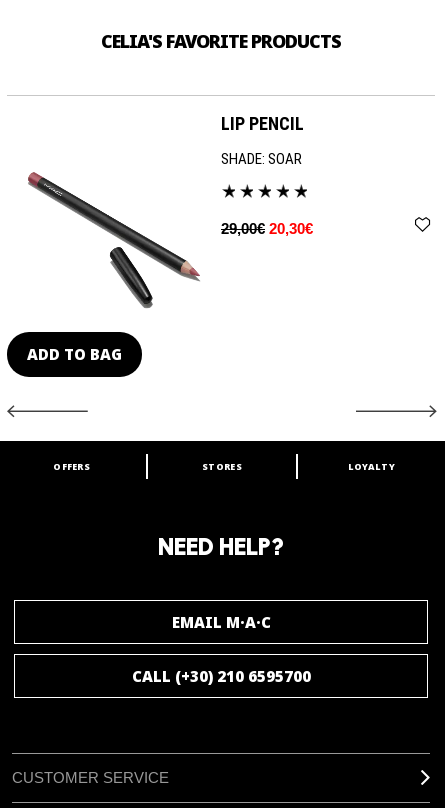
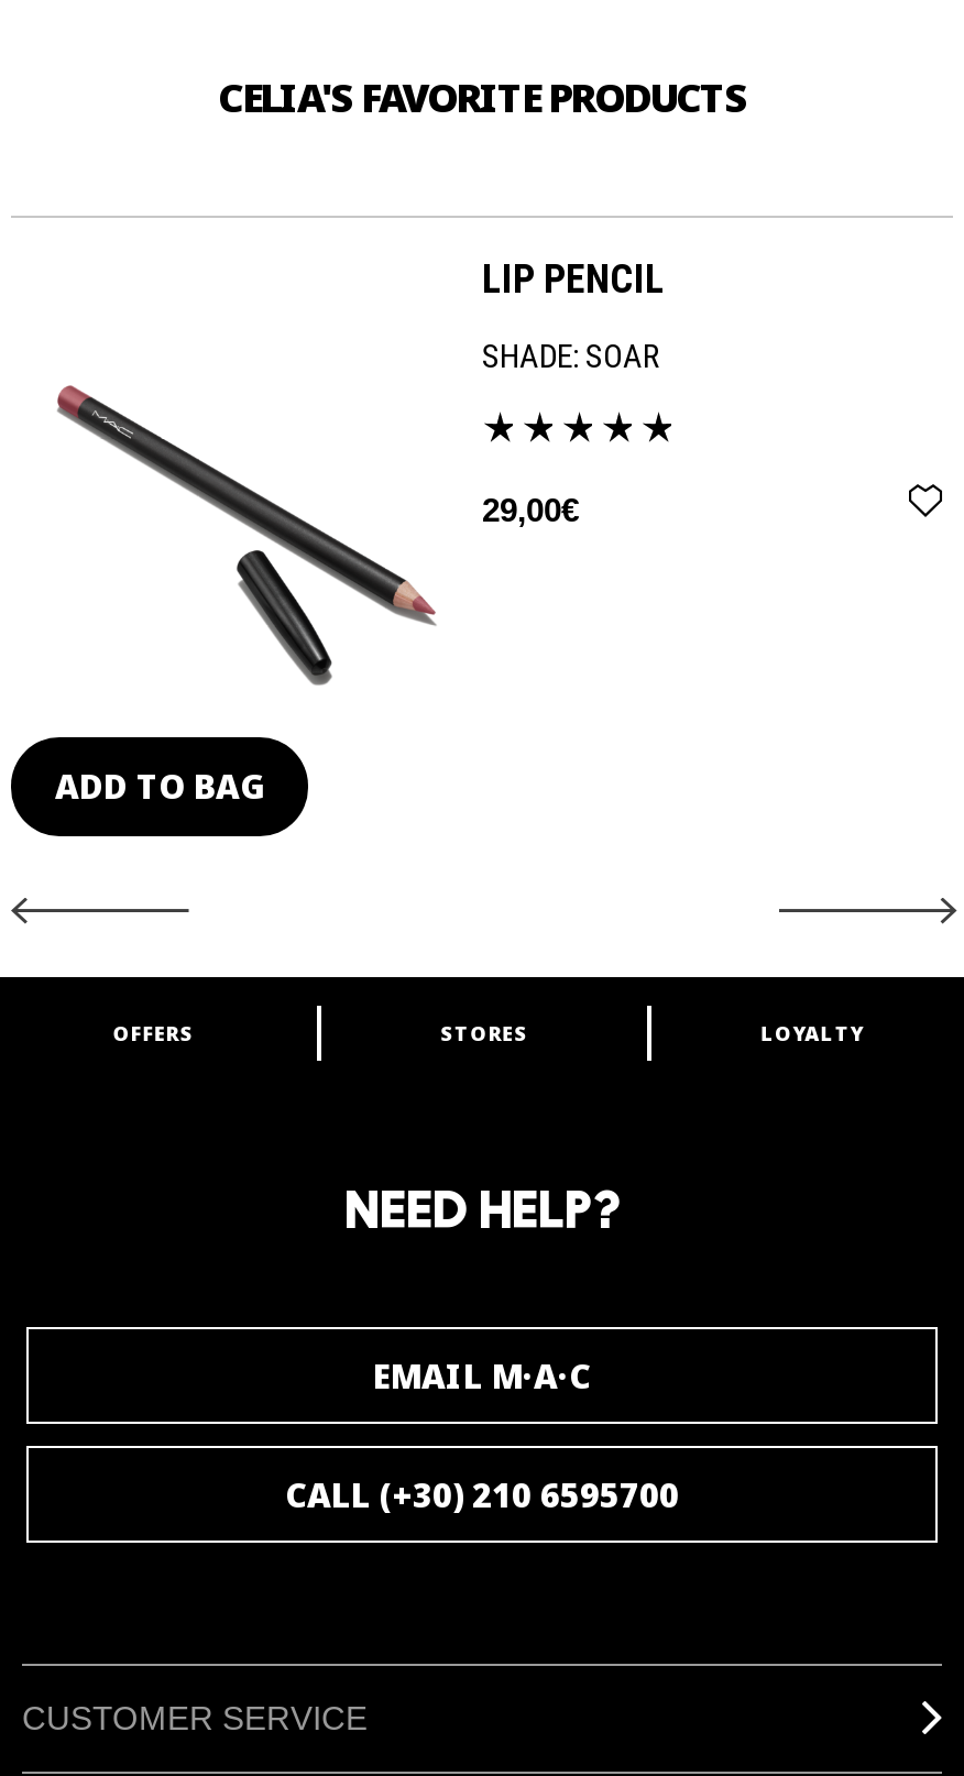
[221,219,313,236] 29,00€ 20,30€ -> [482,490,579,527] 29,00€

